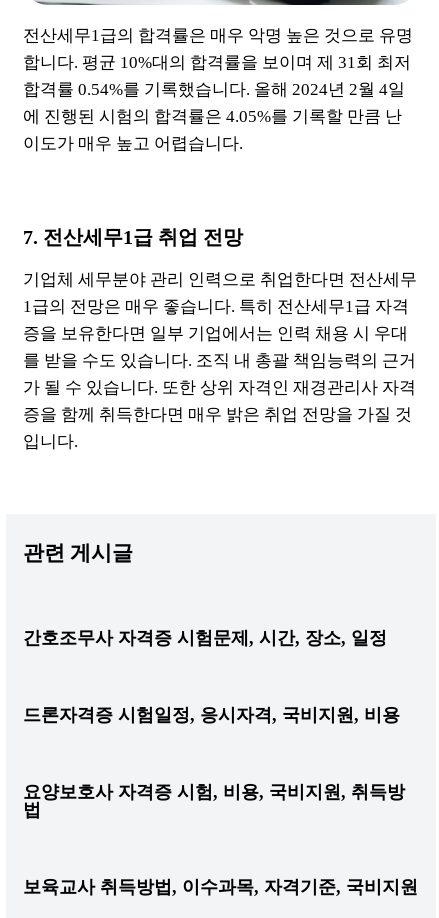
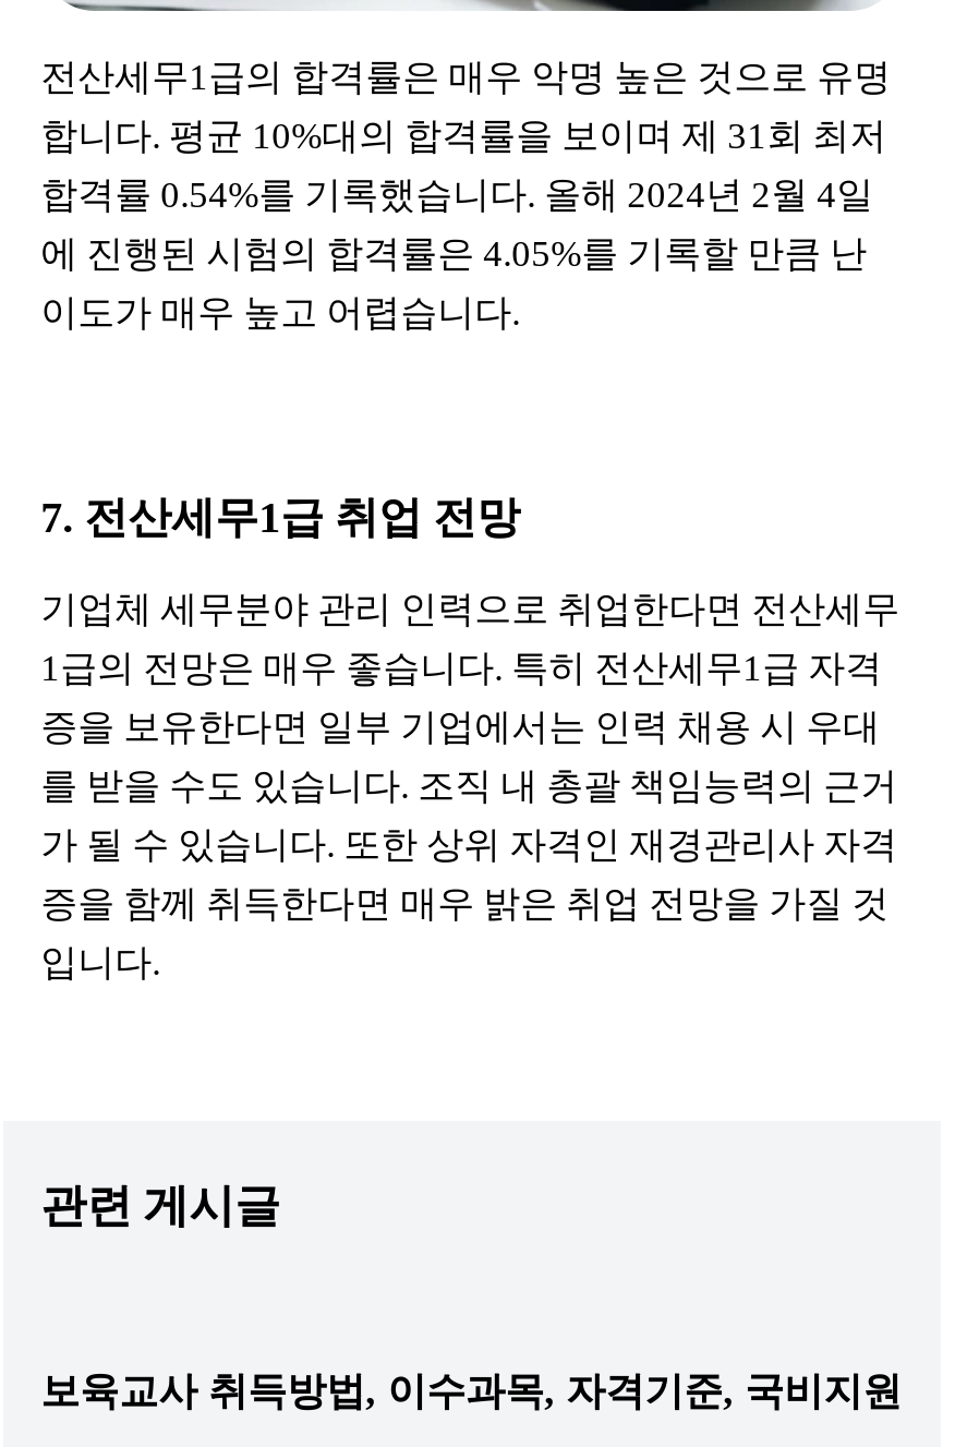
[23,628,387,648] 간호조무사 자격증 시험문제, 시간, 장소, 일정 -> none
[23,705,400,725] 드론자격증 시험일정, 응시자격, 국비지원, 비용 -> none
[23,782,405,820] 요양보호사 자격증 시험, 비용, 국비지원, 취득방 | 법 -> none

